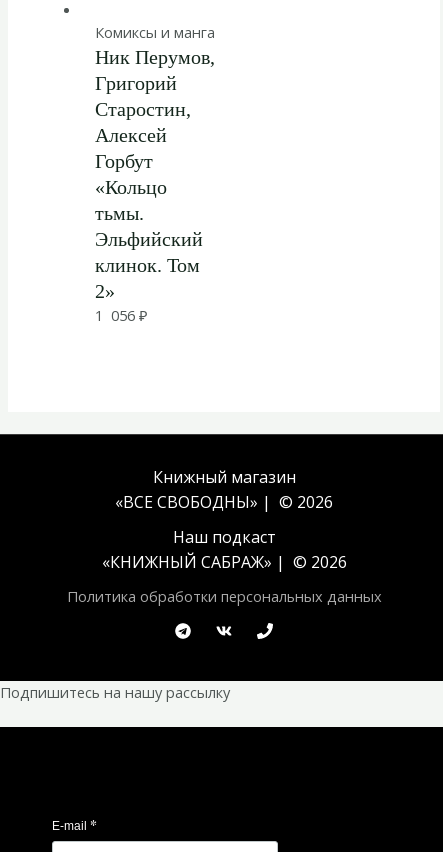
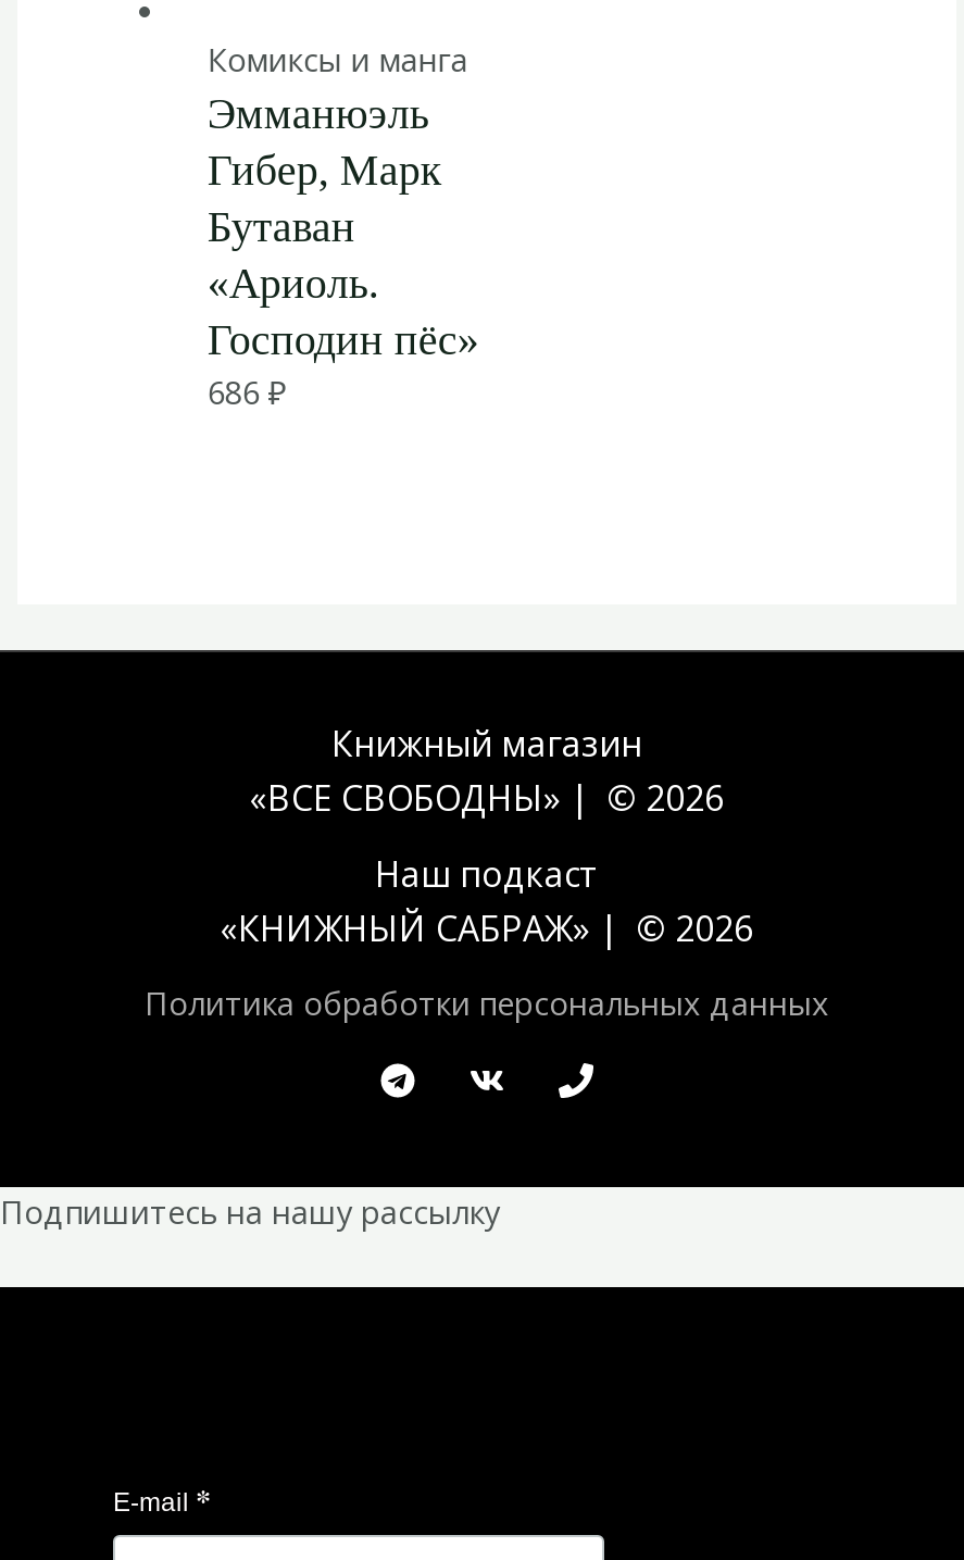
[95,46,215,325] Ник Перумов, | Григорий | Старостин, | Алексей | Горбут | «Кольцо | тьмы. | Эльфийский | клинок. Том | 2» | 1 056 ₽ -> [207,90,479,414] Эмманюэль | Гибер, Марк | Бутаван | «Ариоль. | Господин пёс» | 686 ₽

